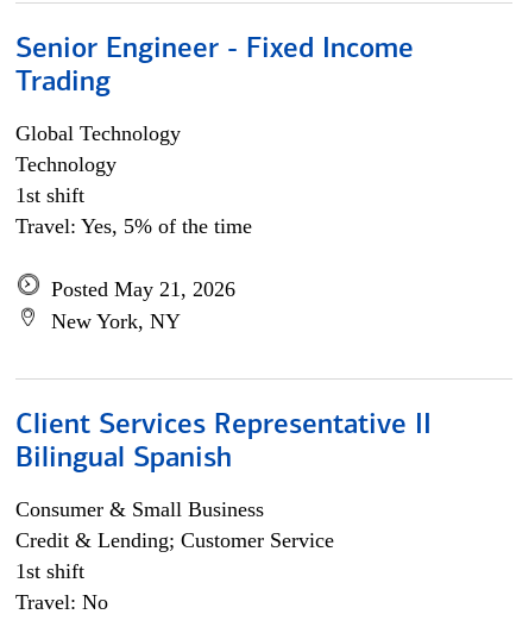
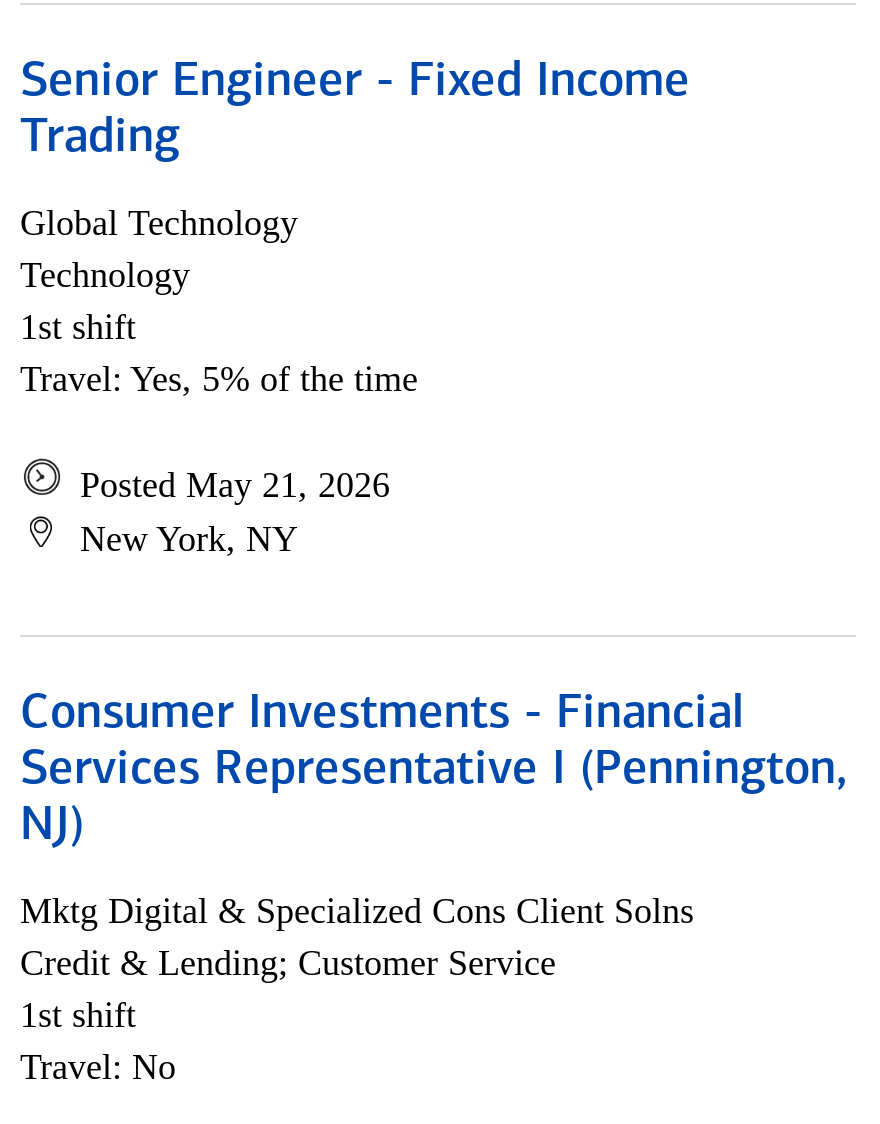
[15,412,432,474] Client Services Representative II | Bilingual Spanish -> [20,691,848,851] Consumer Investments - Financial | Services Representative I (Pennington, | NJ)
[15,497,264,521] Consumer & Small Business -> [20,891,694,931] Mktg Digital & Specialized Cons Client Solns

